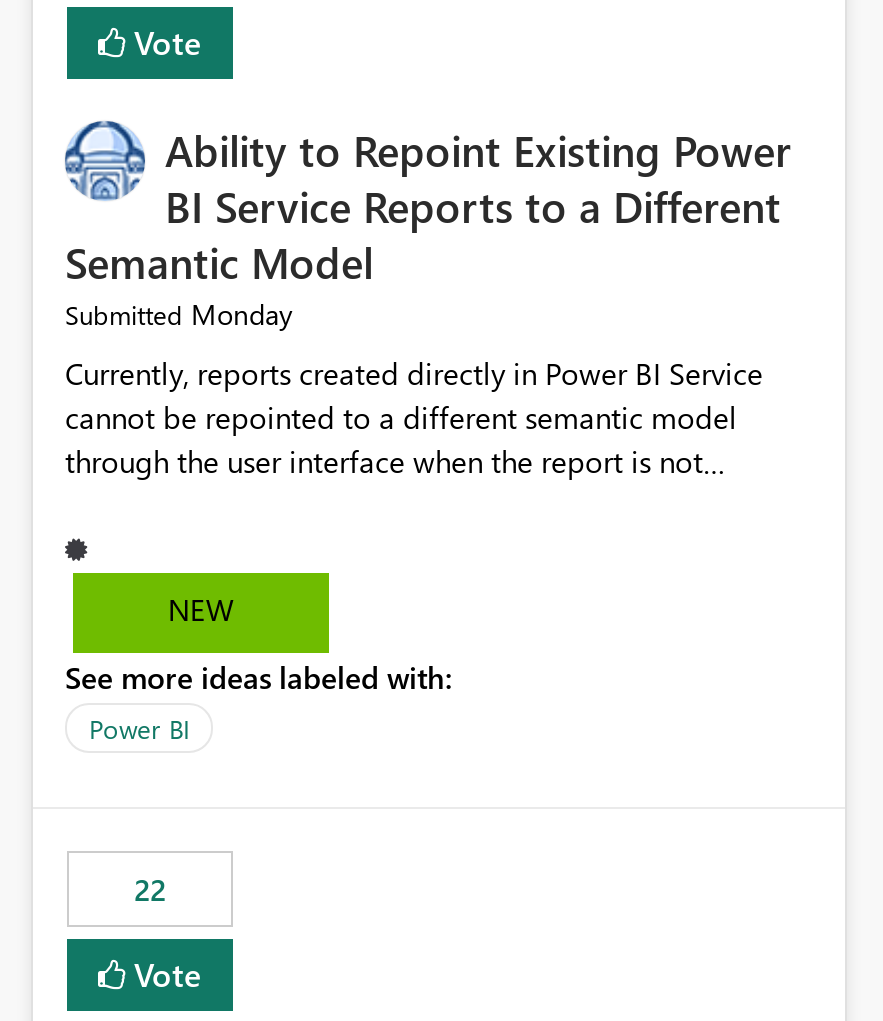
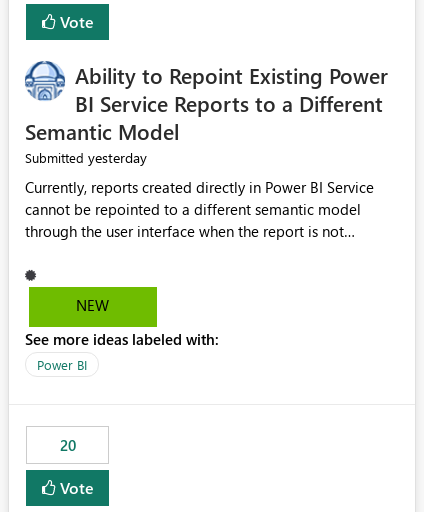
[65,296,293,334] Submitted Monday -> [25,148,147,167] Submitted yesterday
[134,870,166,910] 22 -> [59,435,75,455] 20

